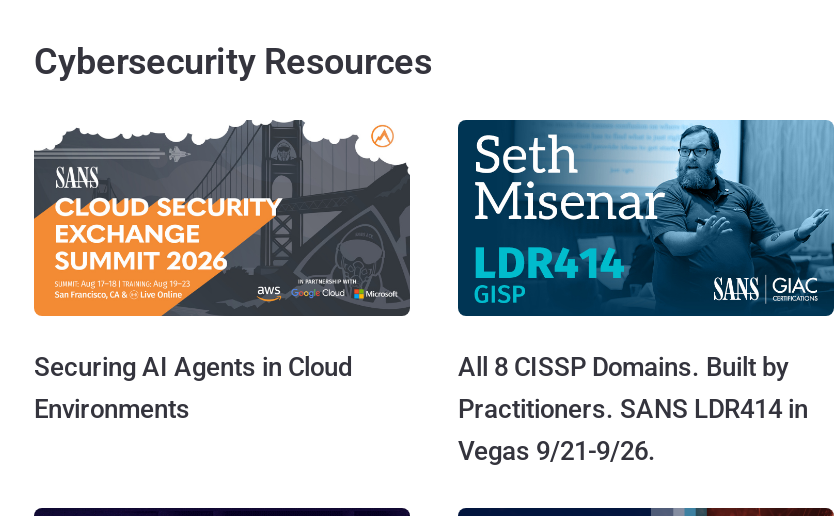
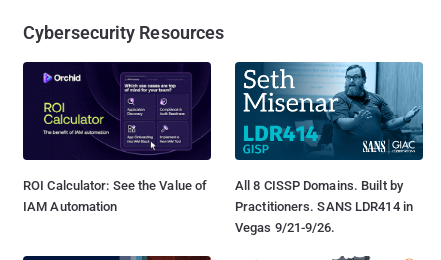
[32,118,410,423] [image] | Securing AI Agents in Cloud | Environments -> [22,61,212,214] [image] | ROI Calculator: See the Value of | IAM Automation

